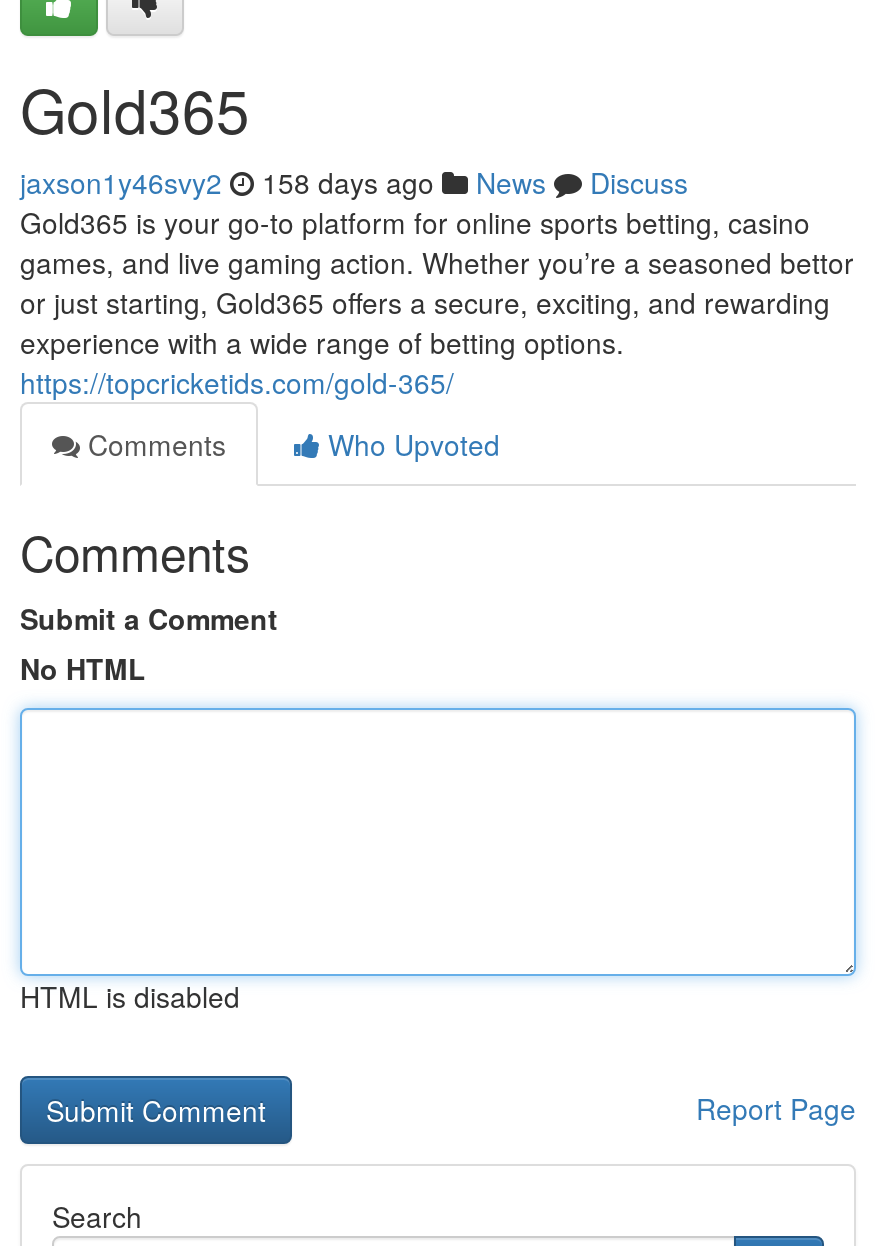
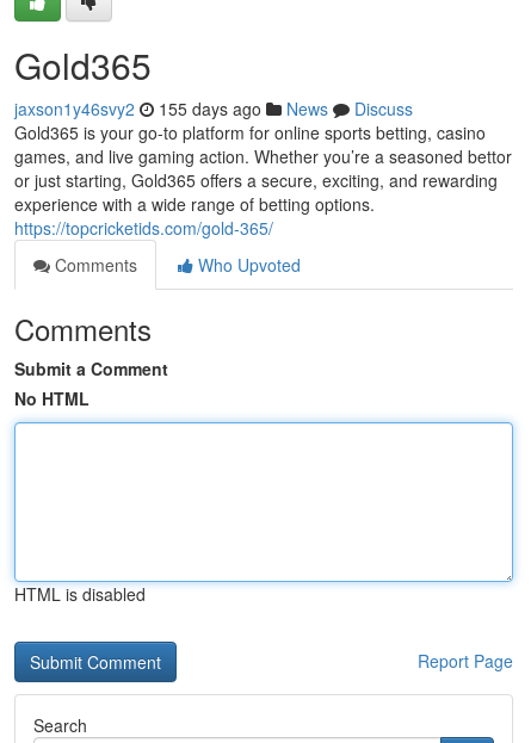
[20,162,688,202] jaxson1y46svy2 158 days ago News Discuss -> [14,97,413,120] jaxson1y46svy2 155 days ago News Discuss

